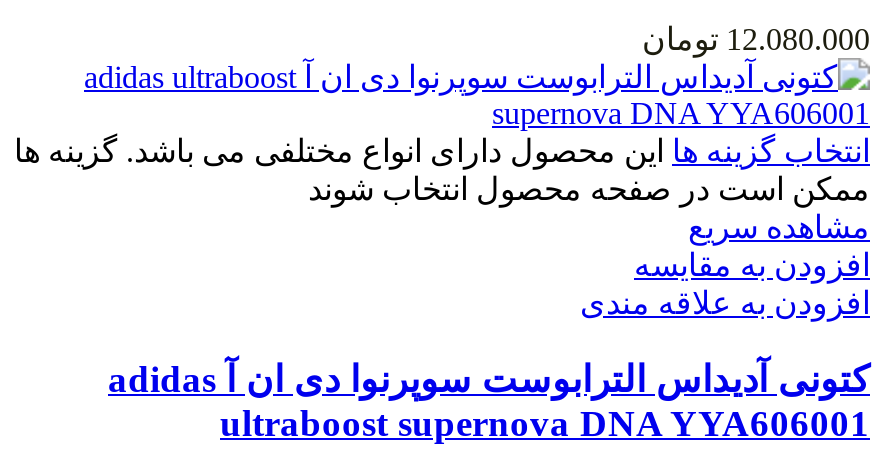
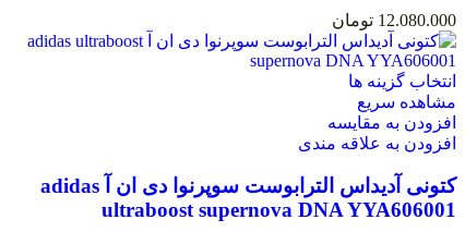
[14,134,870,206] انتخاب گزینه ها این محصول دارای انواع مختلفی می باشد. گزینه ها | ممکن است در صفحه محصول انتخاب شوند -> [348,72,456,90] انتخاب گزینه ها

